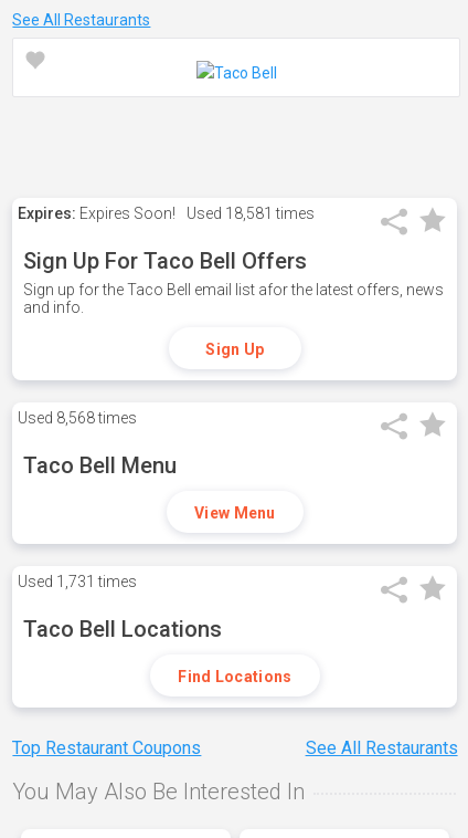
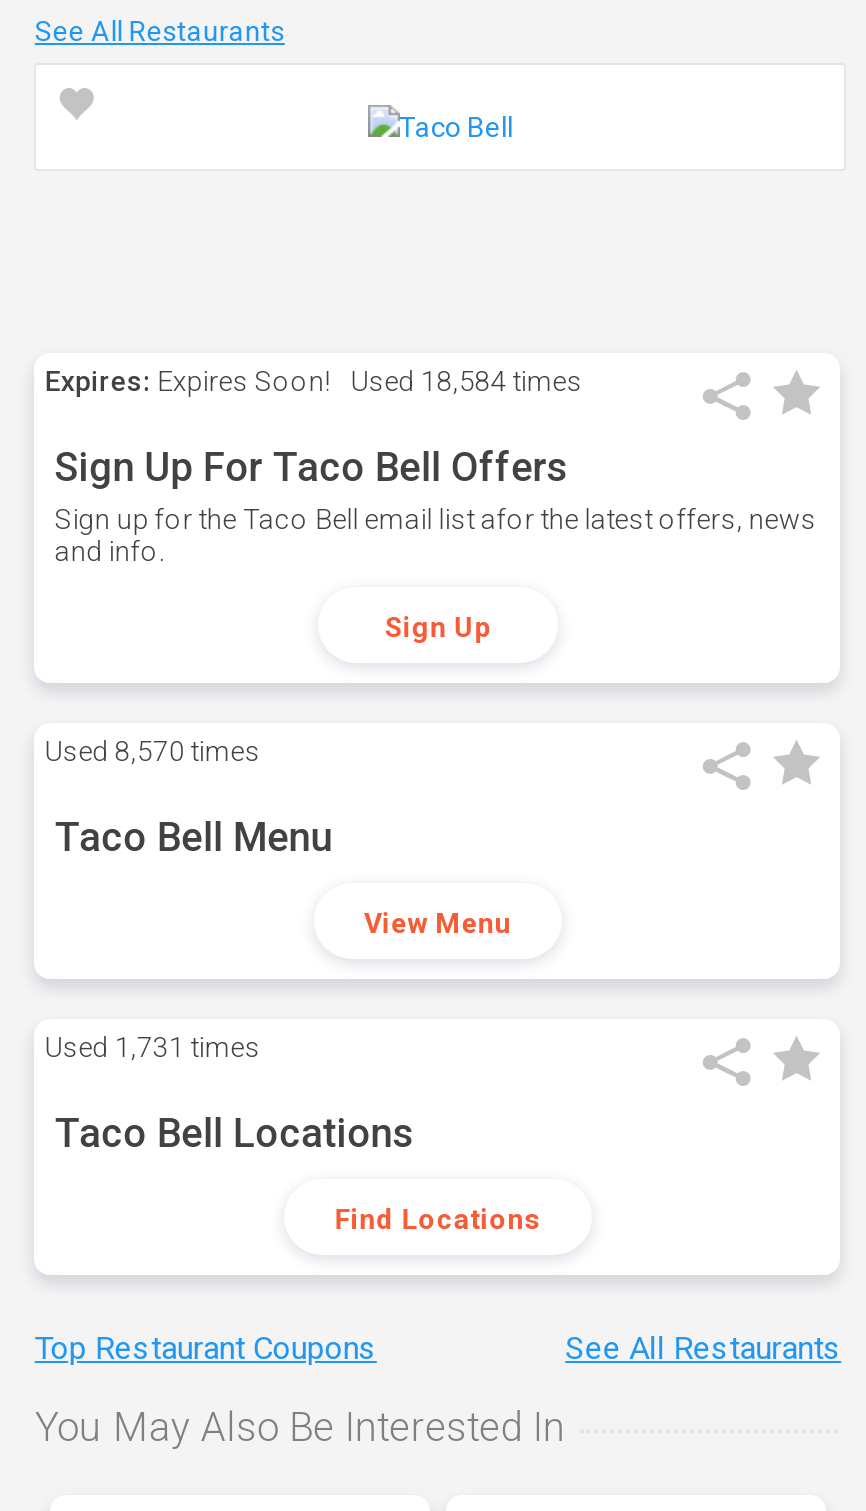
[18,205,315,222] Expires: Expires Soon! Used 18,581 times -> [45,365,583,397] Expires: Expires Soon! Used 18,584 times
[18,409,137,427] Used 8,568 times -> [45,735,261,767] Used 8,570 times

